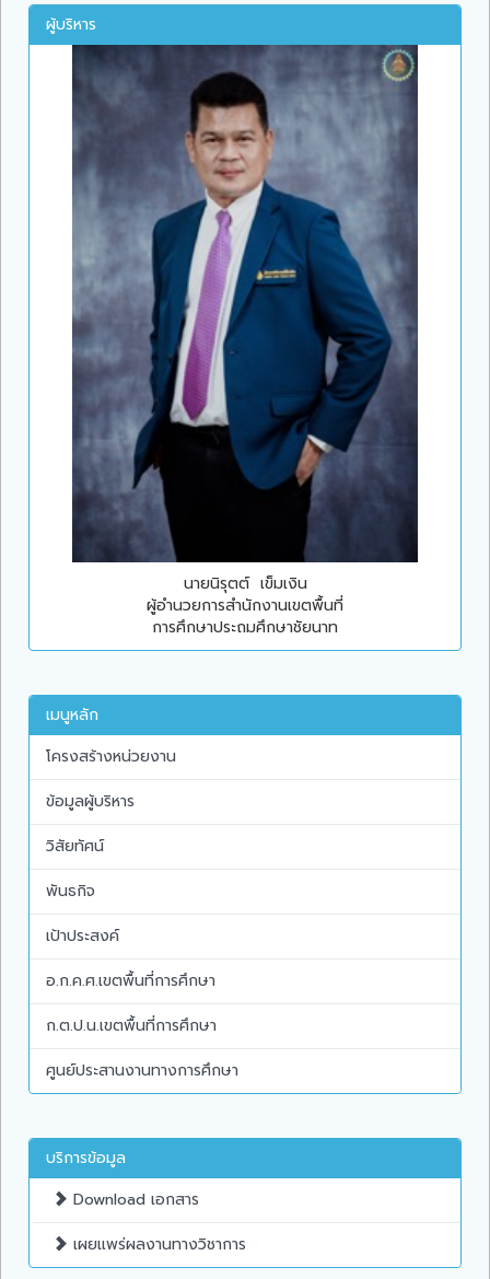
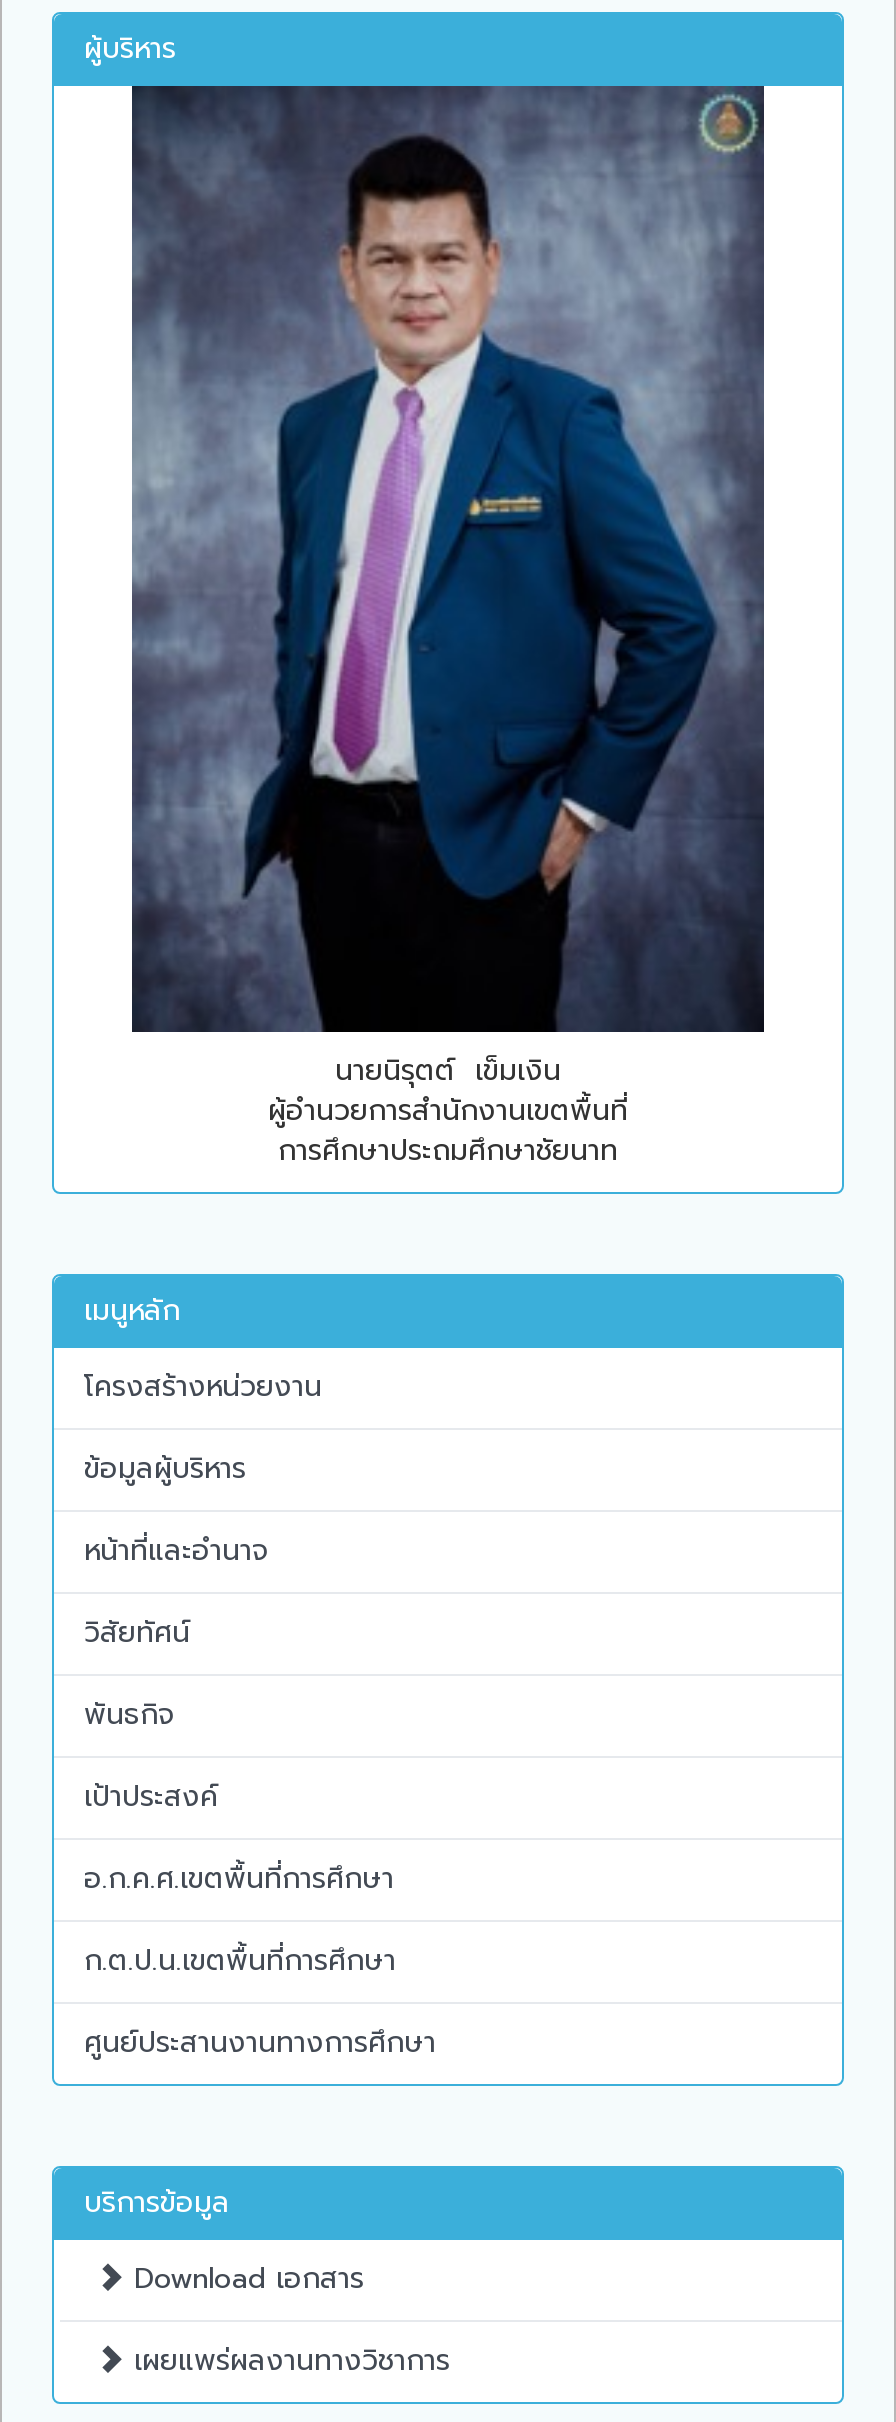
none -> [84,1530,268,1572] หน้าที่และอำนาจ

